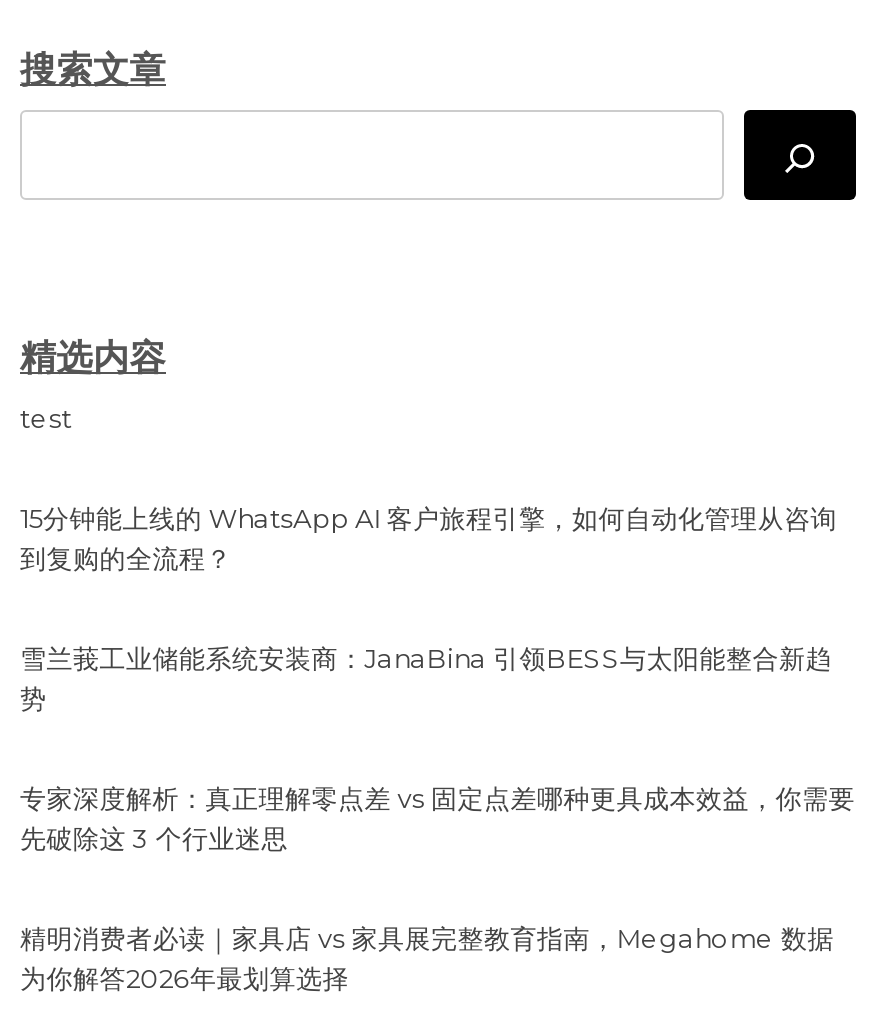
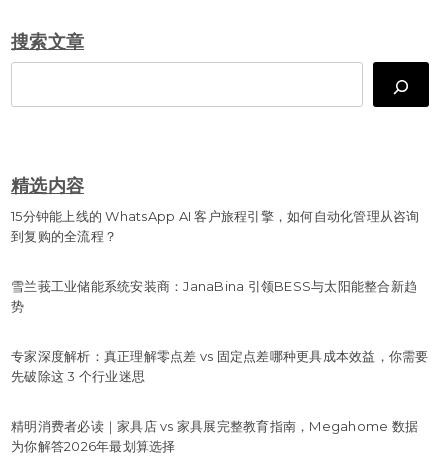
[20,402,72,434] test -> none

